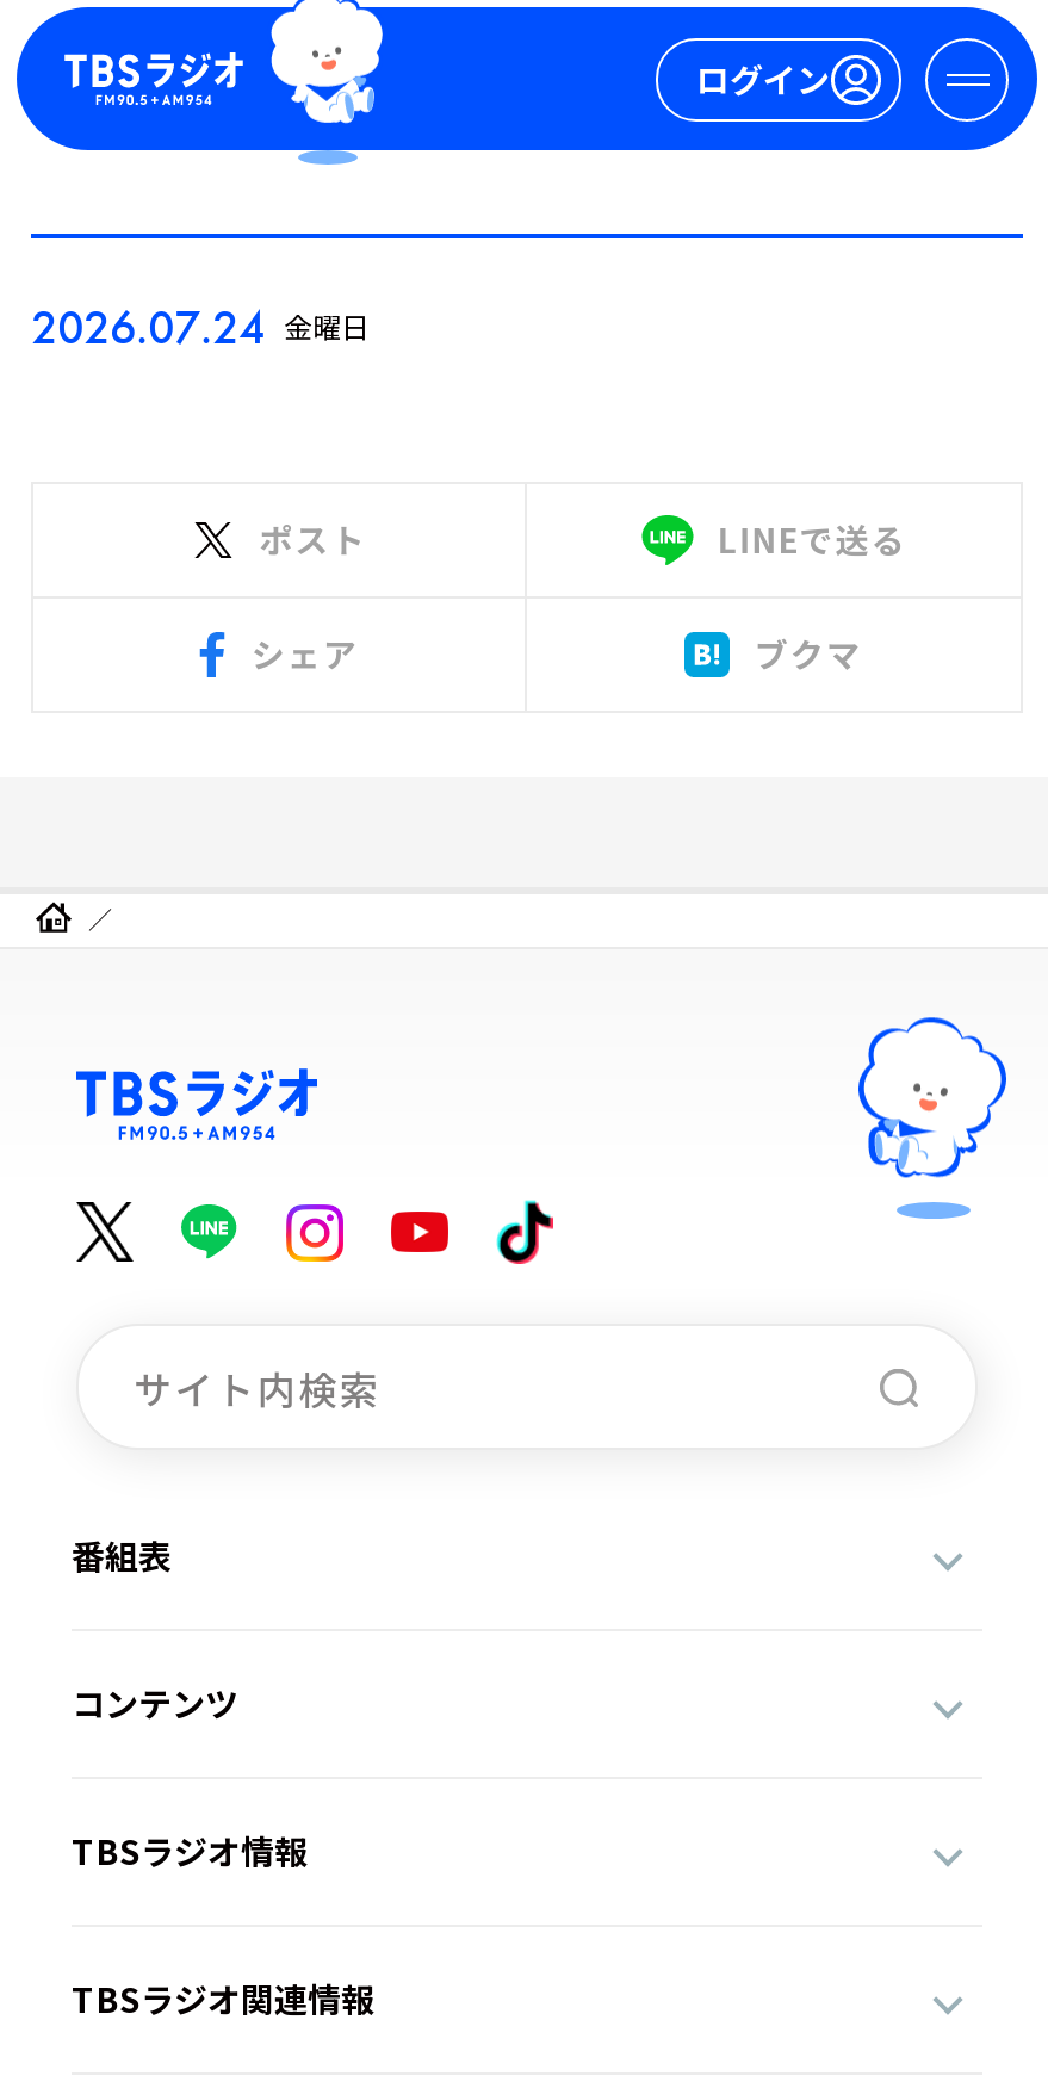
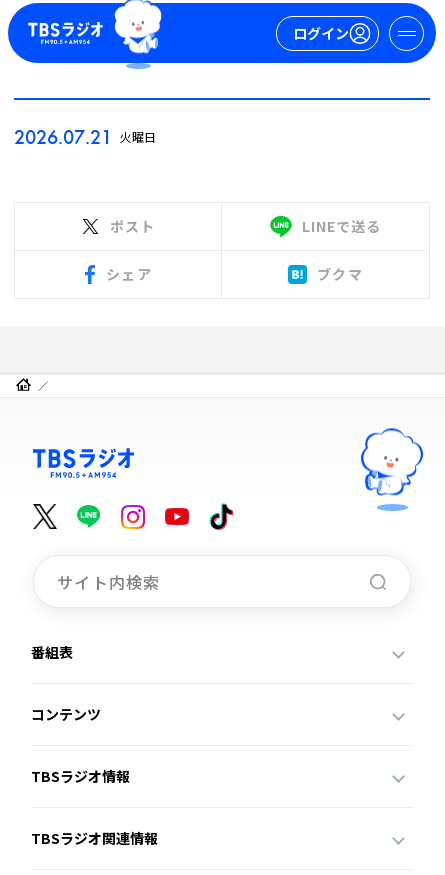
[31,298,370,355] 2026.07.24 金曜日 -> [14,125,156,149] 2026.07.21 火曜日

